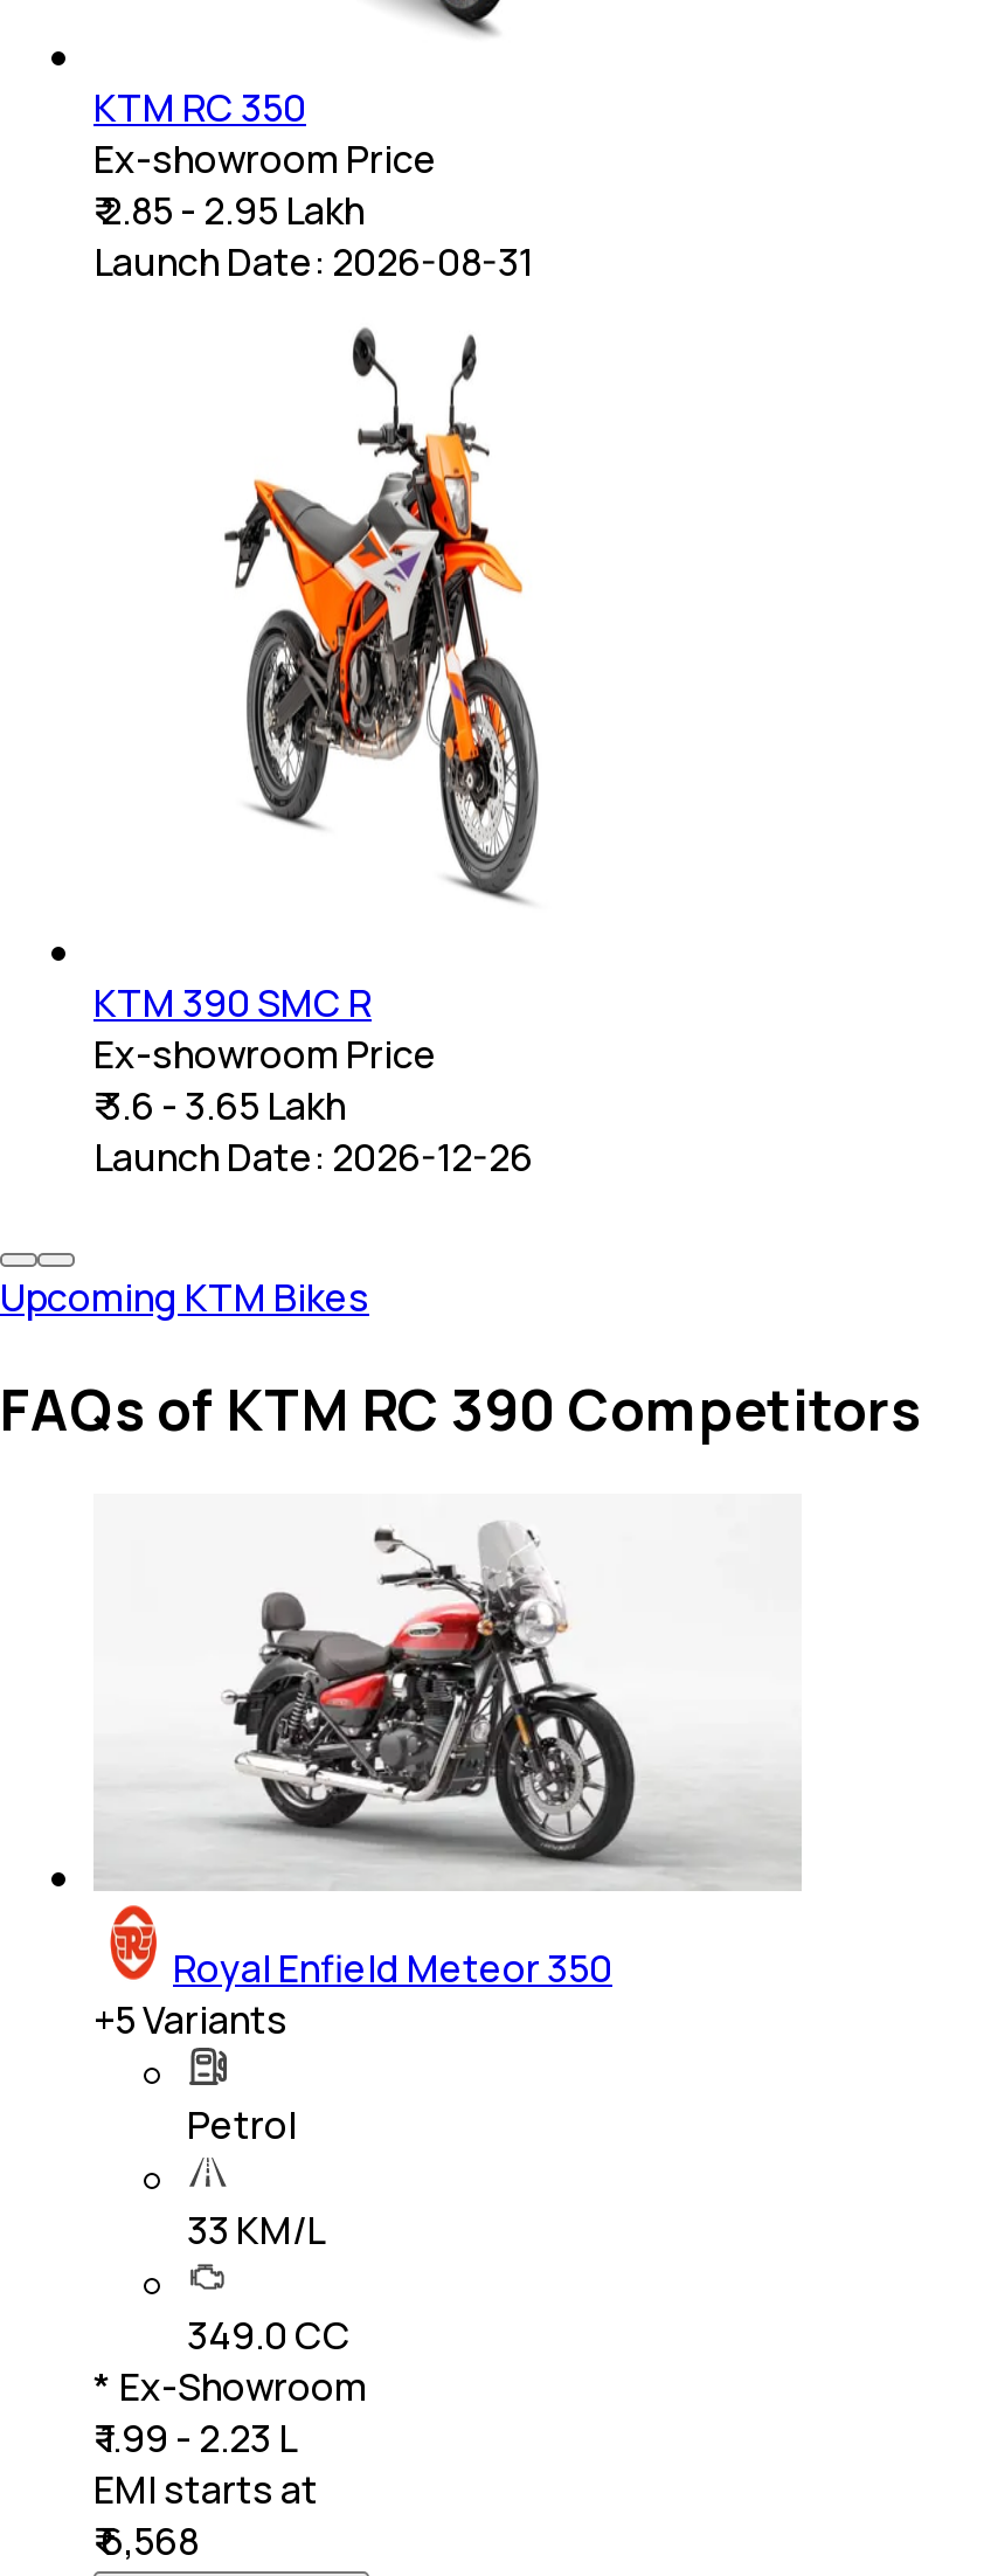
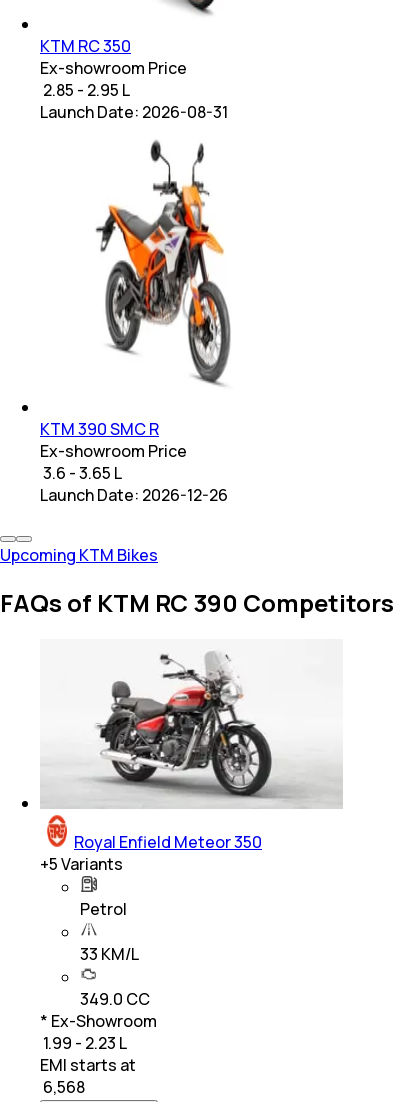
[93,186,365,237] ₹ 2.85 - 2.95 Lakh -> [40,79,130,101] ₹ 2.85 - 2.95 L
[93,1081,346,1132] ₹ 3.6 - 3.65 Lakh -> [40,462,122,484] ₹ 3.6 - 3.65 L

